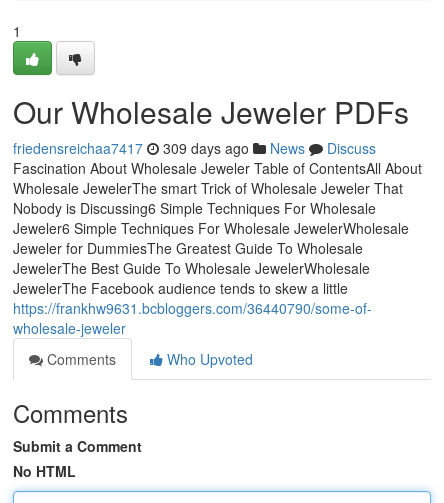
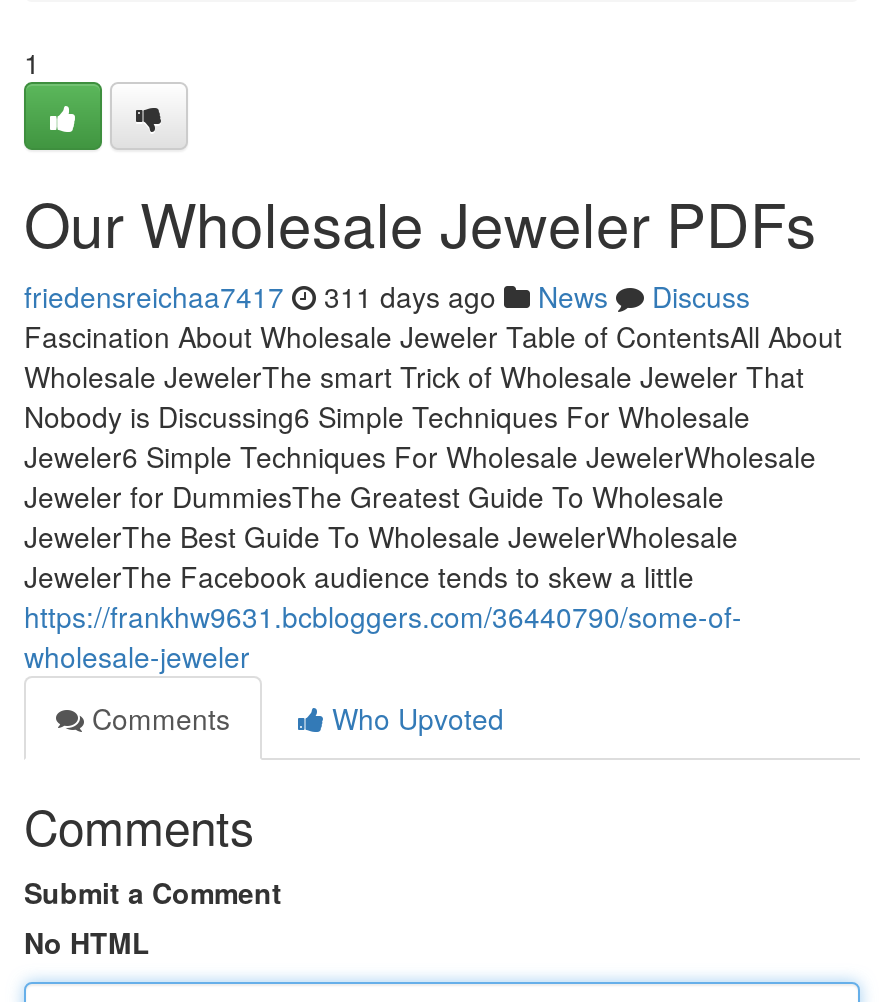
[13,138,376,158] friedensreichaa7417 309 days ago News Discuss -> [24,276,750,316] friedensreichaa7417 311 days ago News Discuss

